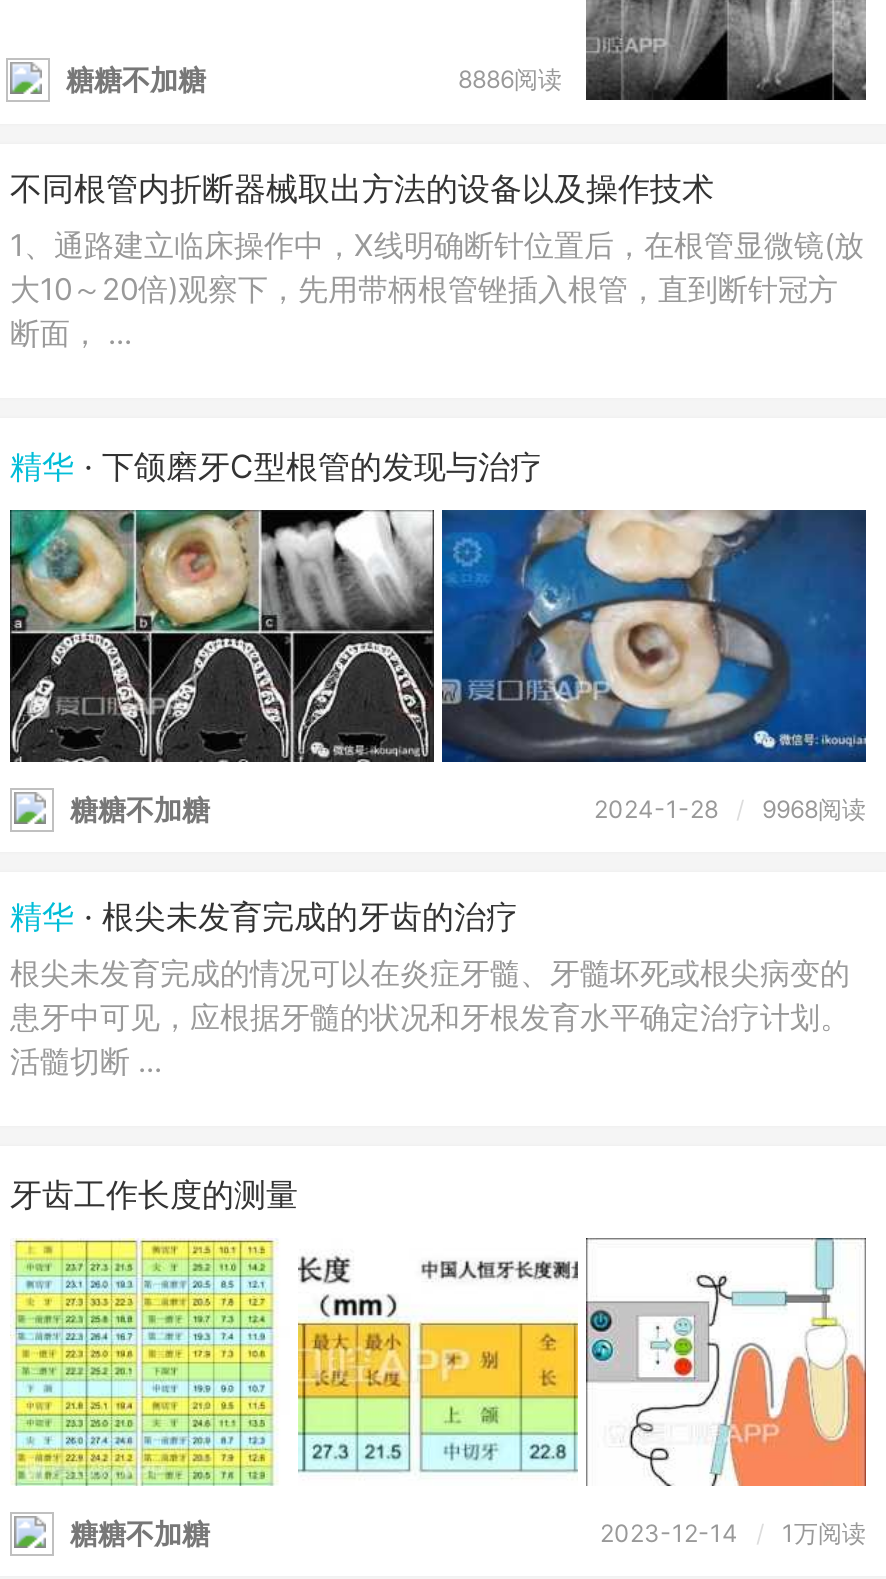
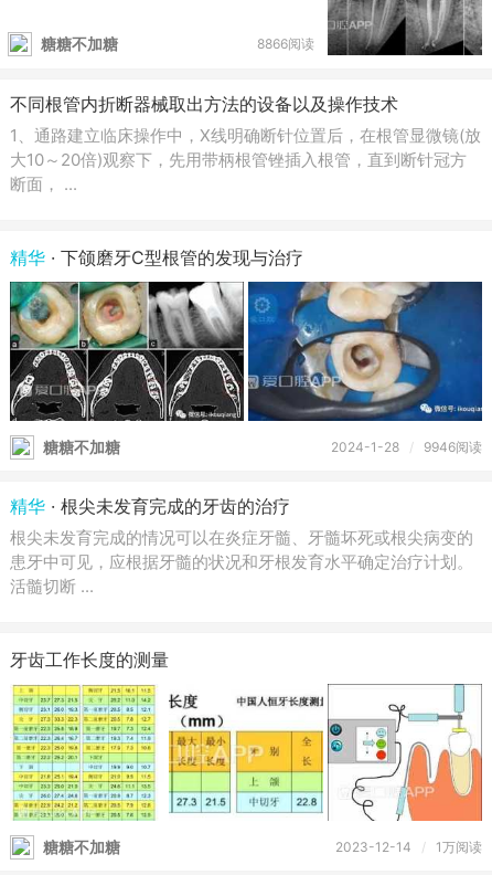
[458,63,562,93] 8886阅读 -> [257,35,314,51] 8866阅读
[594,793,866,823] 2024-1-28 / 9968阅读 -> [331,438,482,455] 2024-1-28 / 9946阅读

